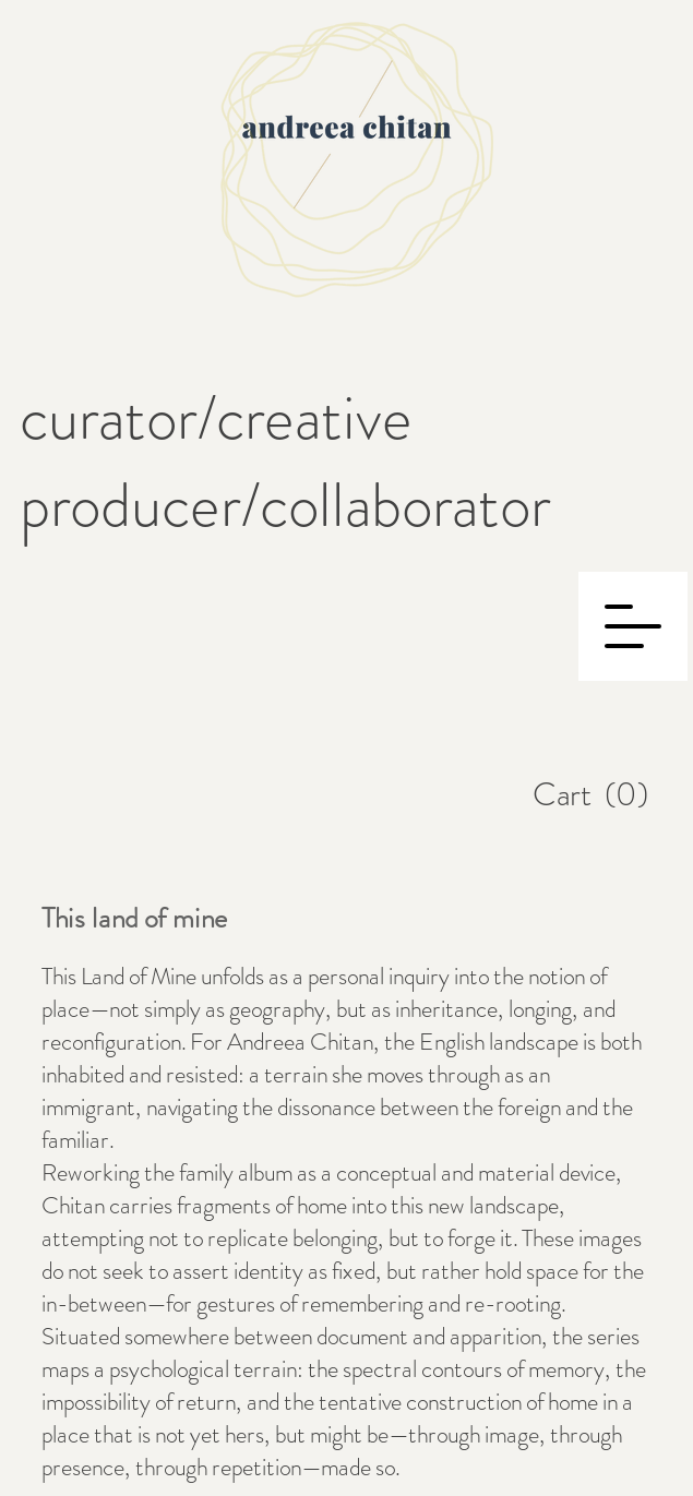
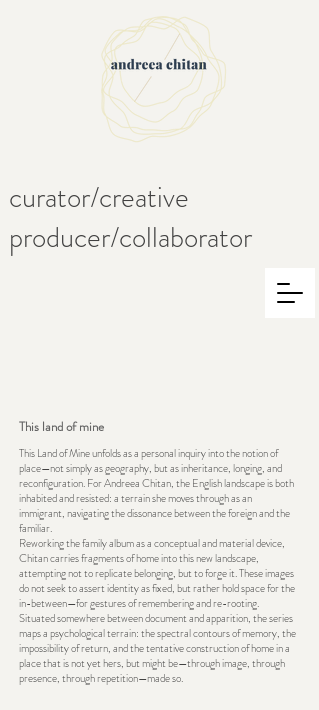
[533,769,648,817] Cart (0) -> none

